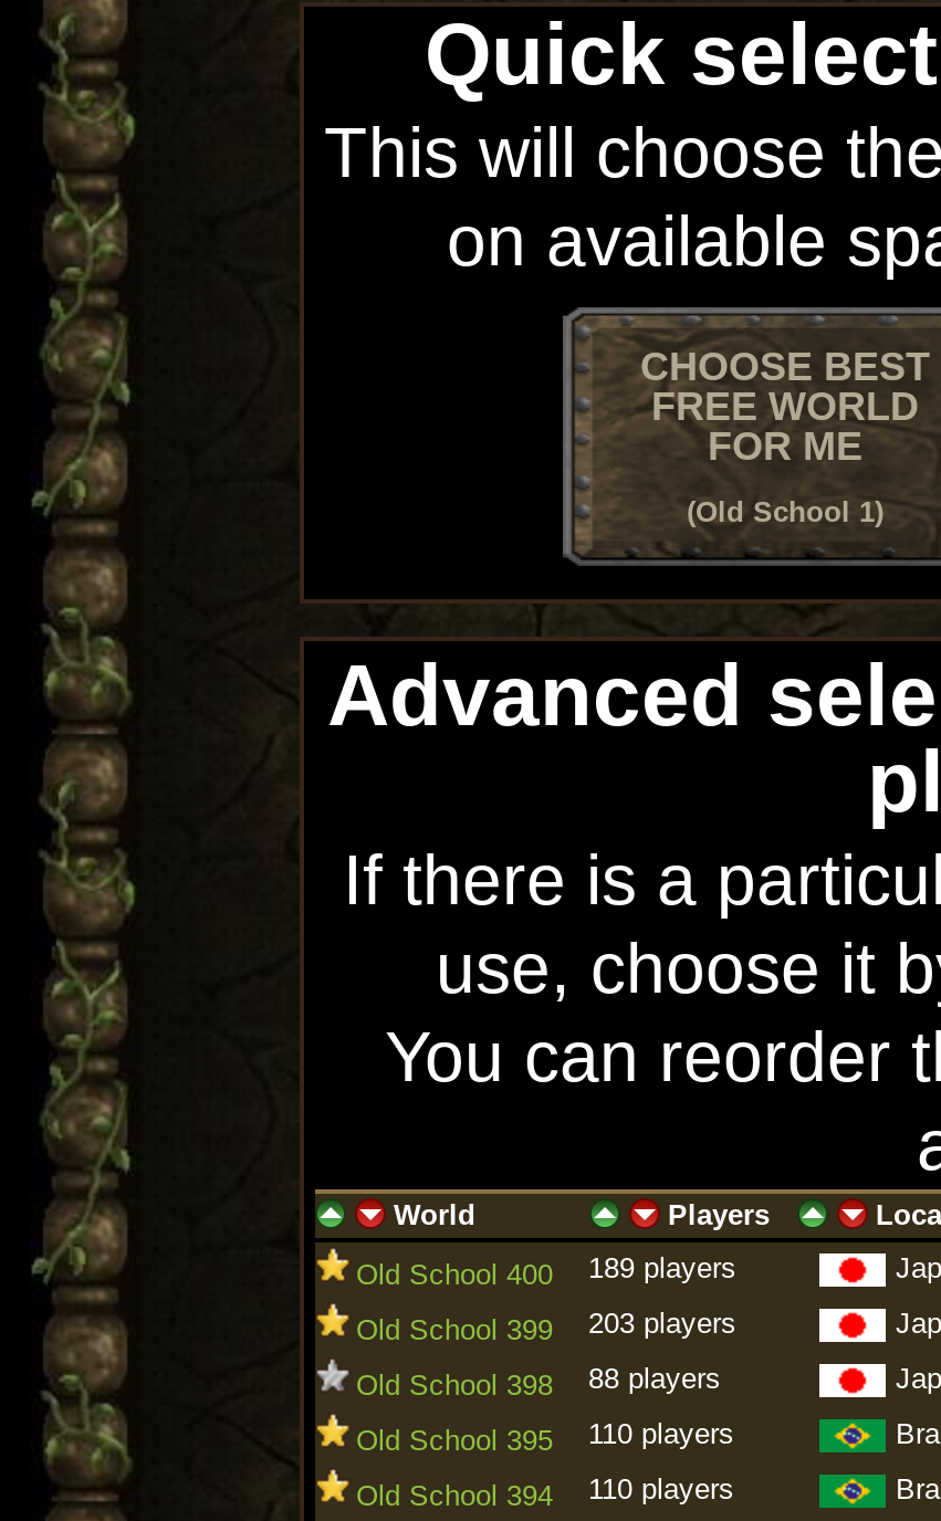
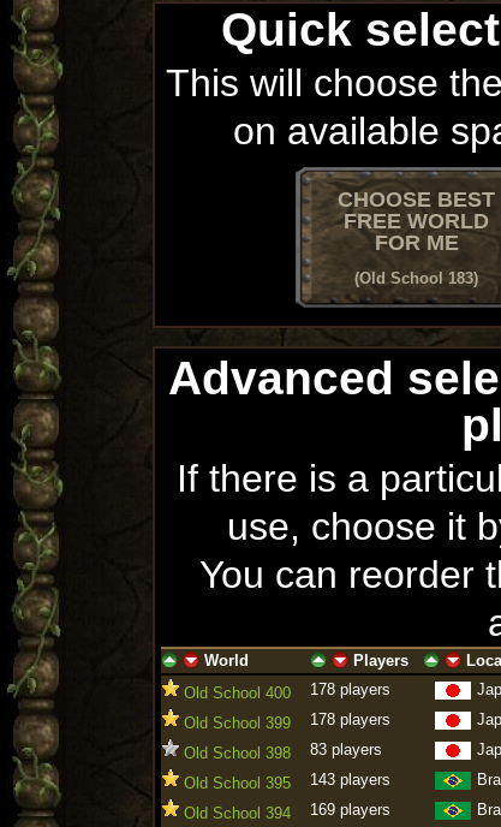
[687,495,884,528] (Old School 1) -> [354,269,478,287] (Old School 183)
[356,1251,736,1291] Old School 400 189 players -> [183,680,390,702] Old School 400 178 players
[356,1307,736,1346] Old School 399 203 players -> [183,710,390,732] Old School 399 178 players
[356,1362,721,1402] Old School 398 88 players -> [183,740,381,762] Old School 398 83 players
[356,1417,734,1457] Old School 395 110 players -> [183,771,390,792] Old School 395 143 players
[356,1472,734,1512] Old School 394 110 players -> [183,801,390,822] Old School 394 169 players

